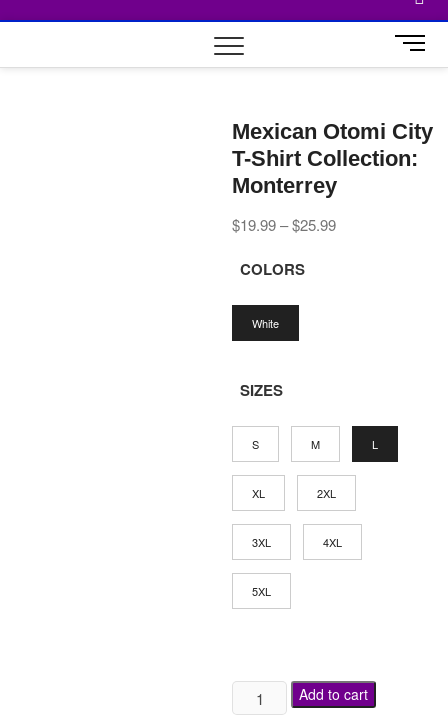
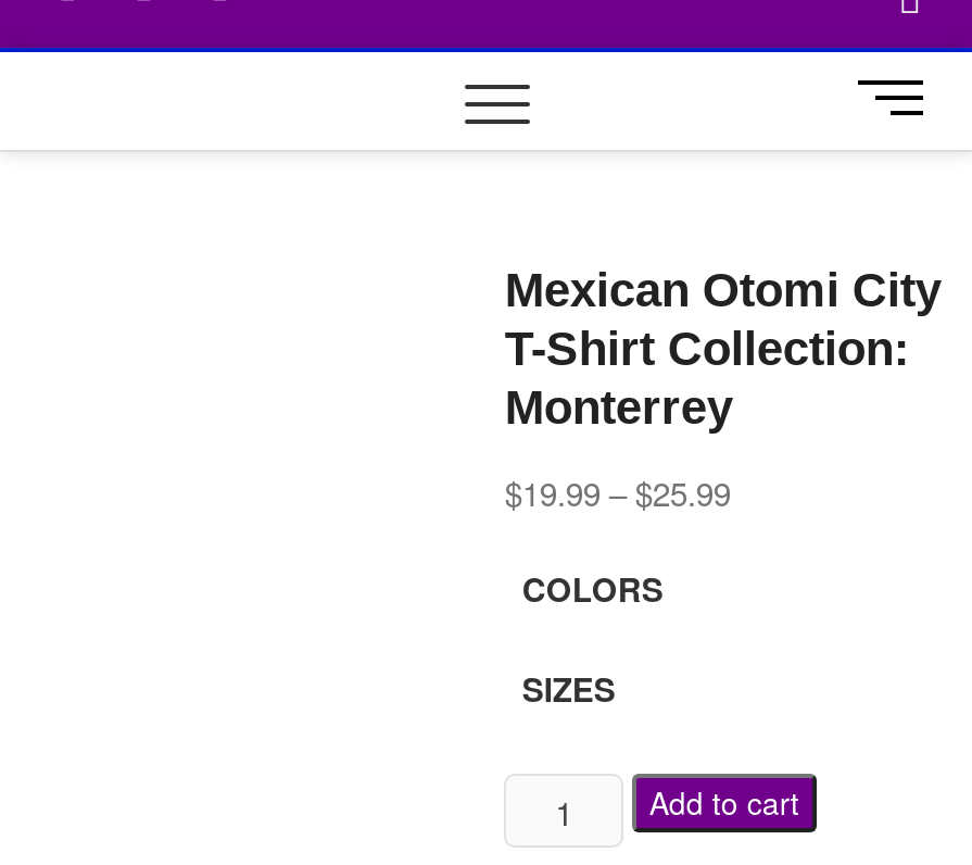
[252,315,279,331] White -> none
[252,436,378,599] S | M | L | XL | 2XL | 3XL | 4XL | 5XL -> none

